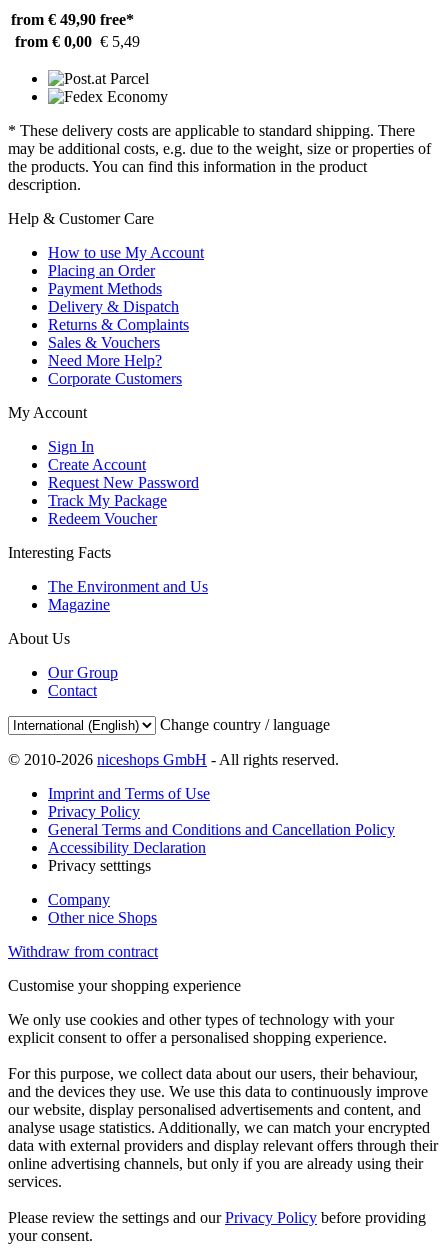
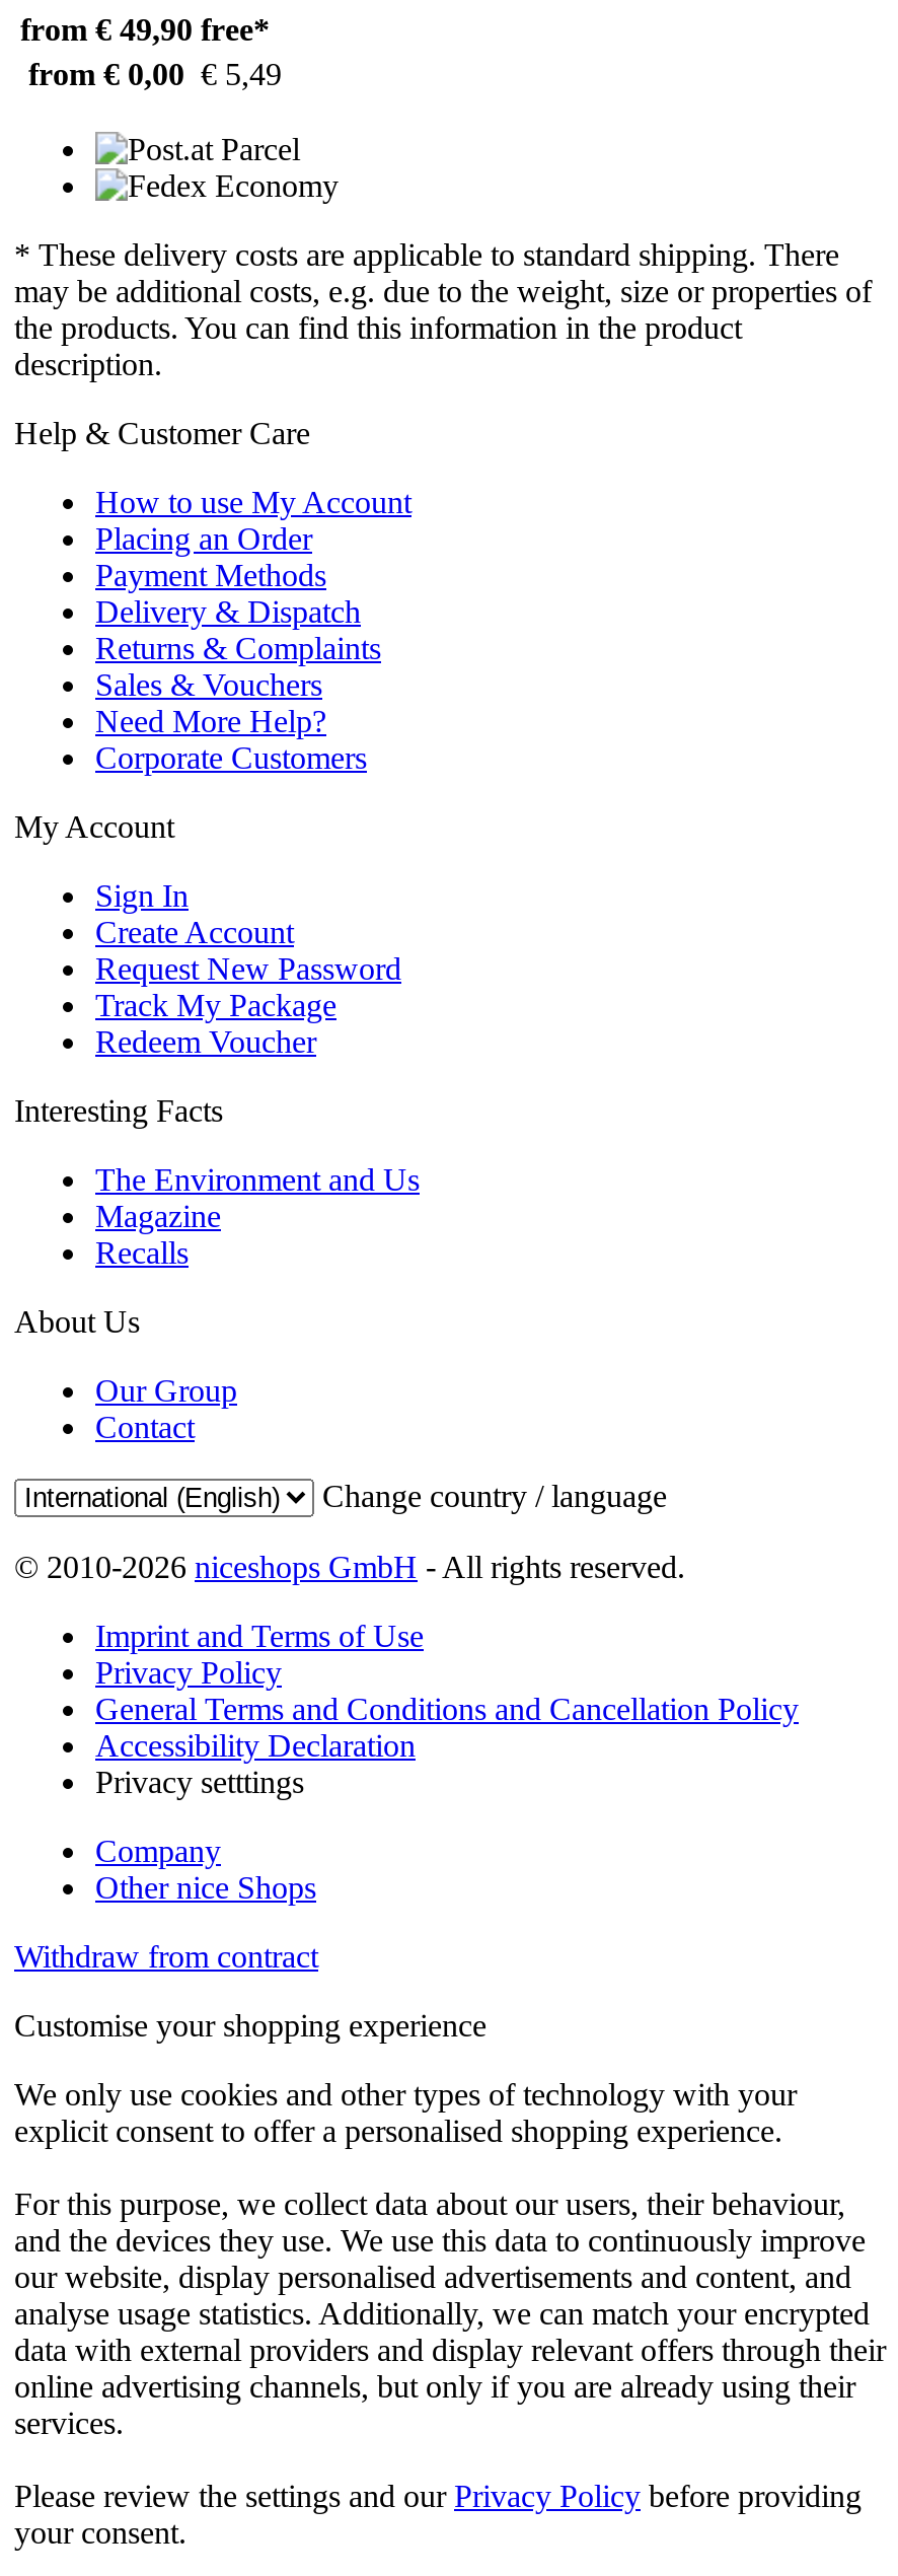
none -> [95,1235,189,1270] Recalls

